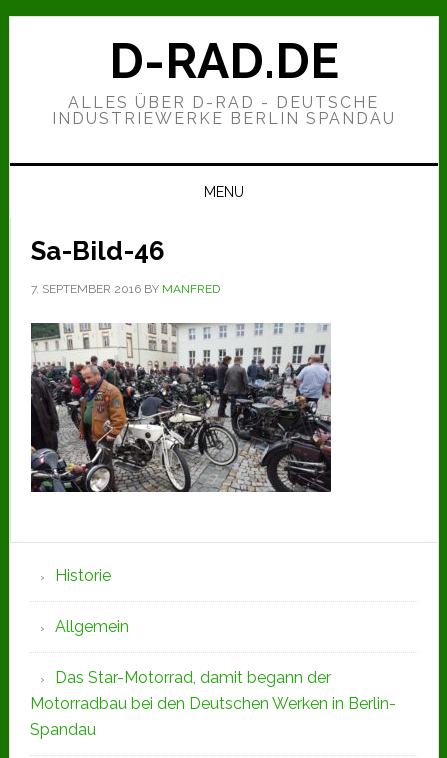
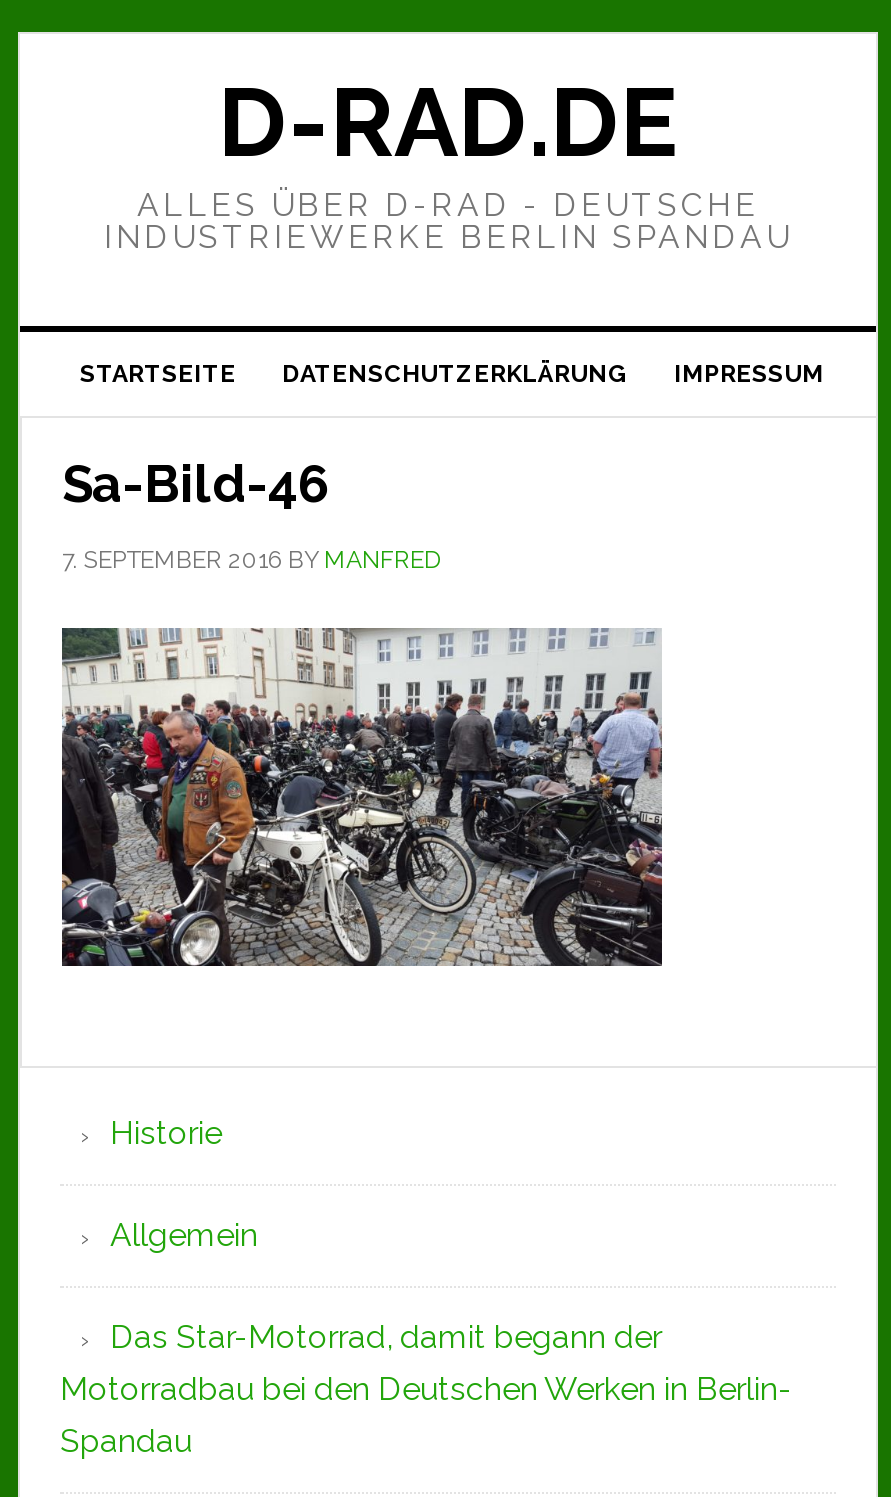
[204,184,244,200] MENU -> [80,360,824,388] STARTSEITE | DATENSCHUTZERKLÄRUNG | IMPRESSUM

